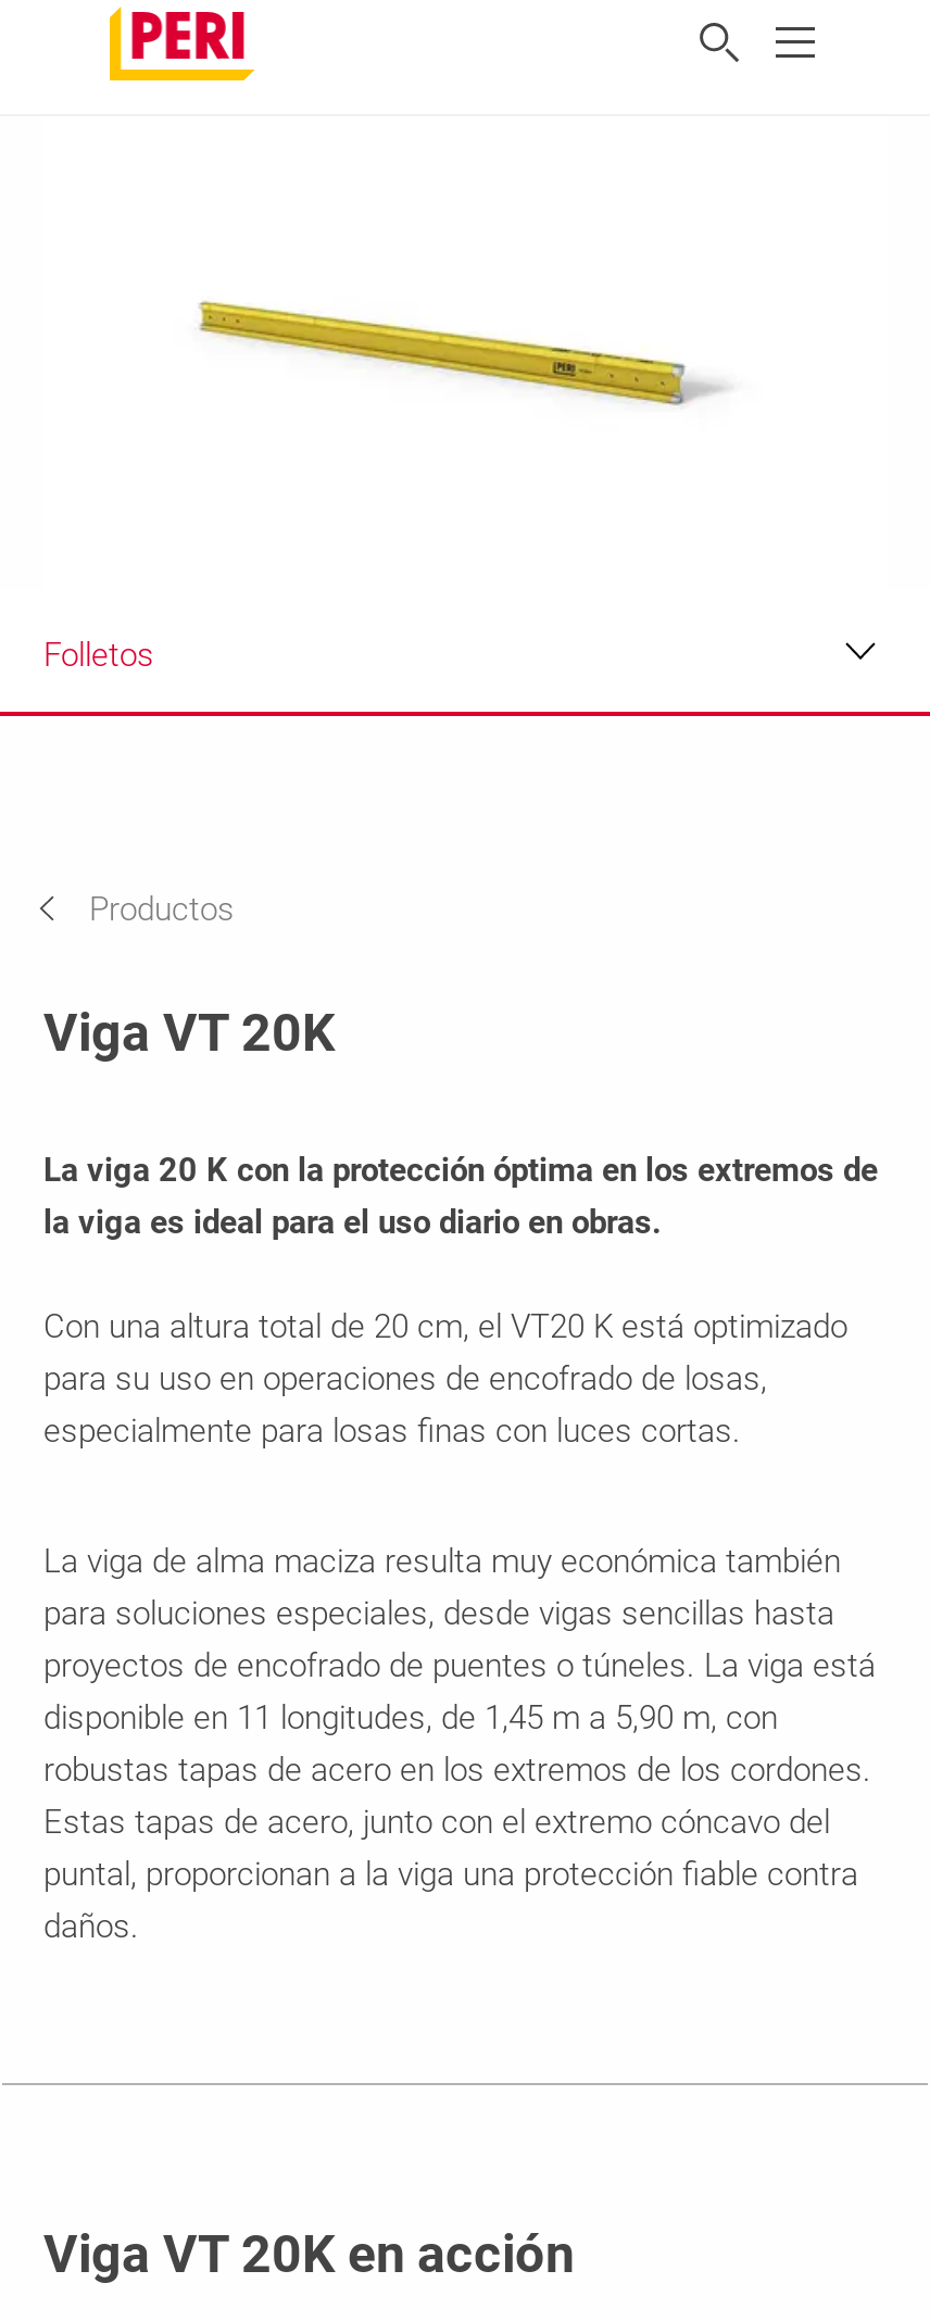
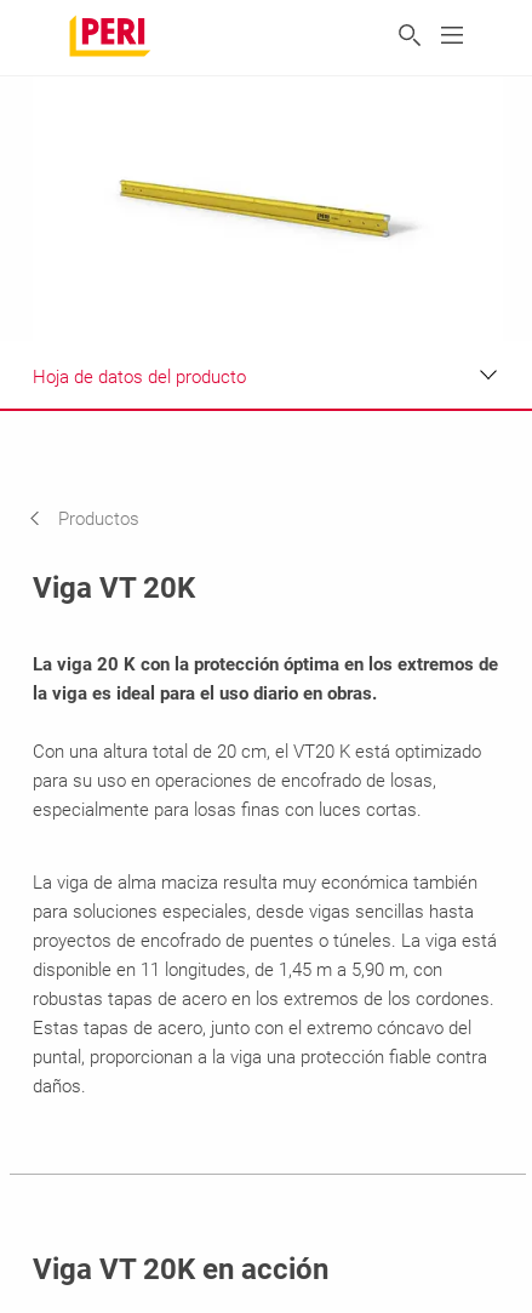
[43,635,154,675] Folletos -> [33,366,246,388] Hoja de datos del producto

